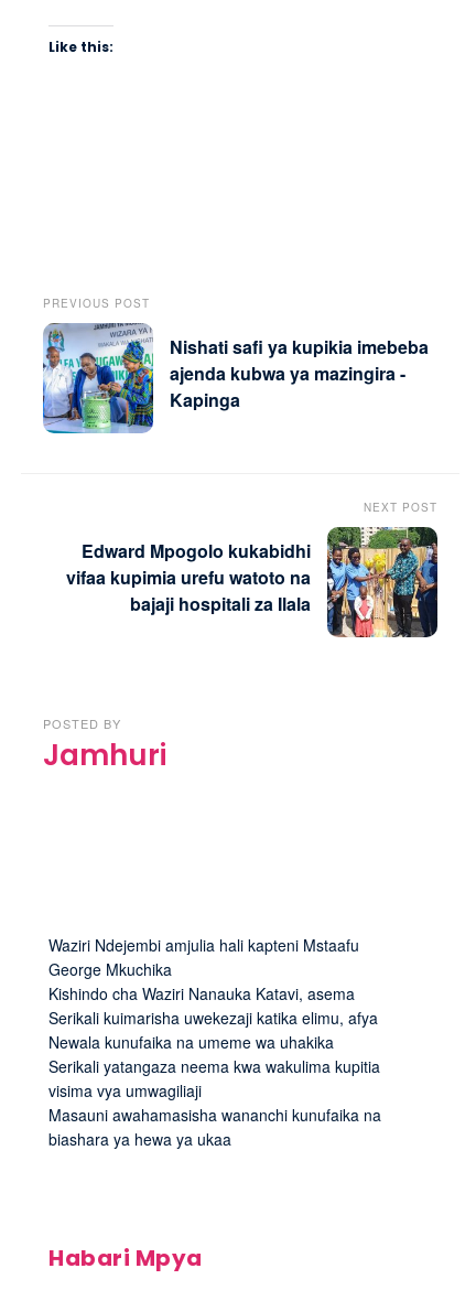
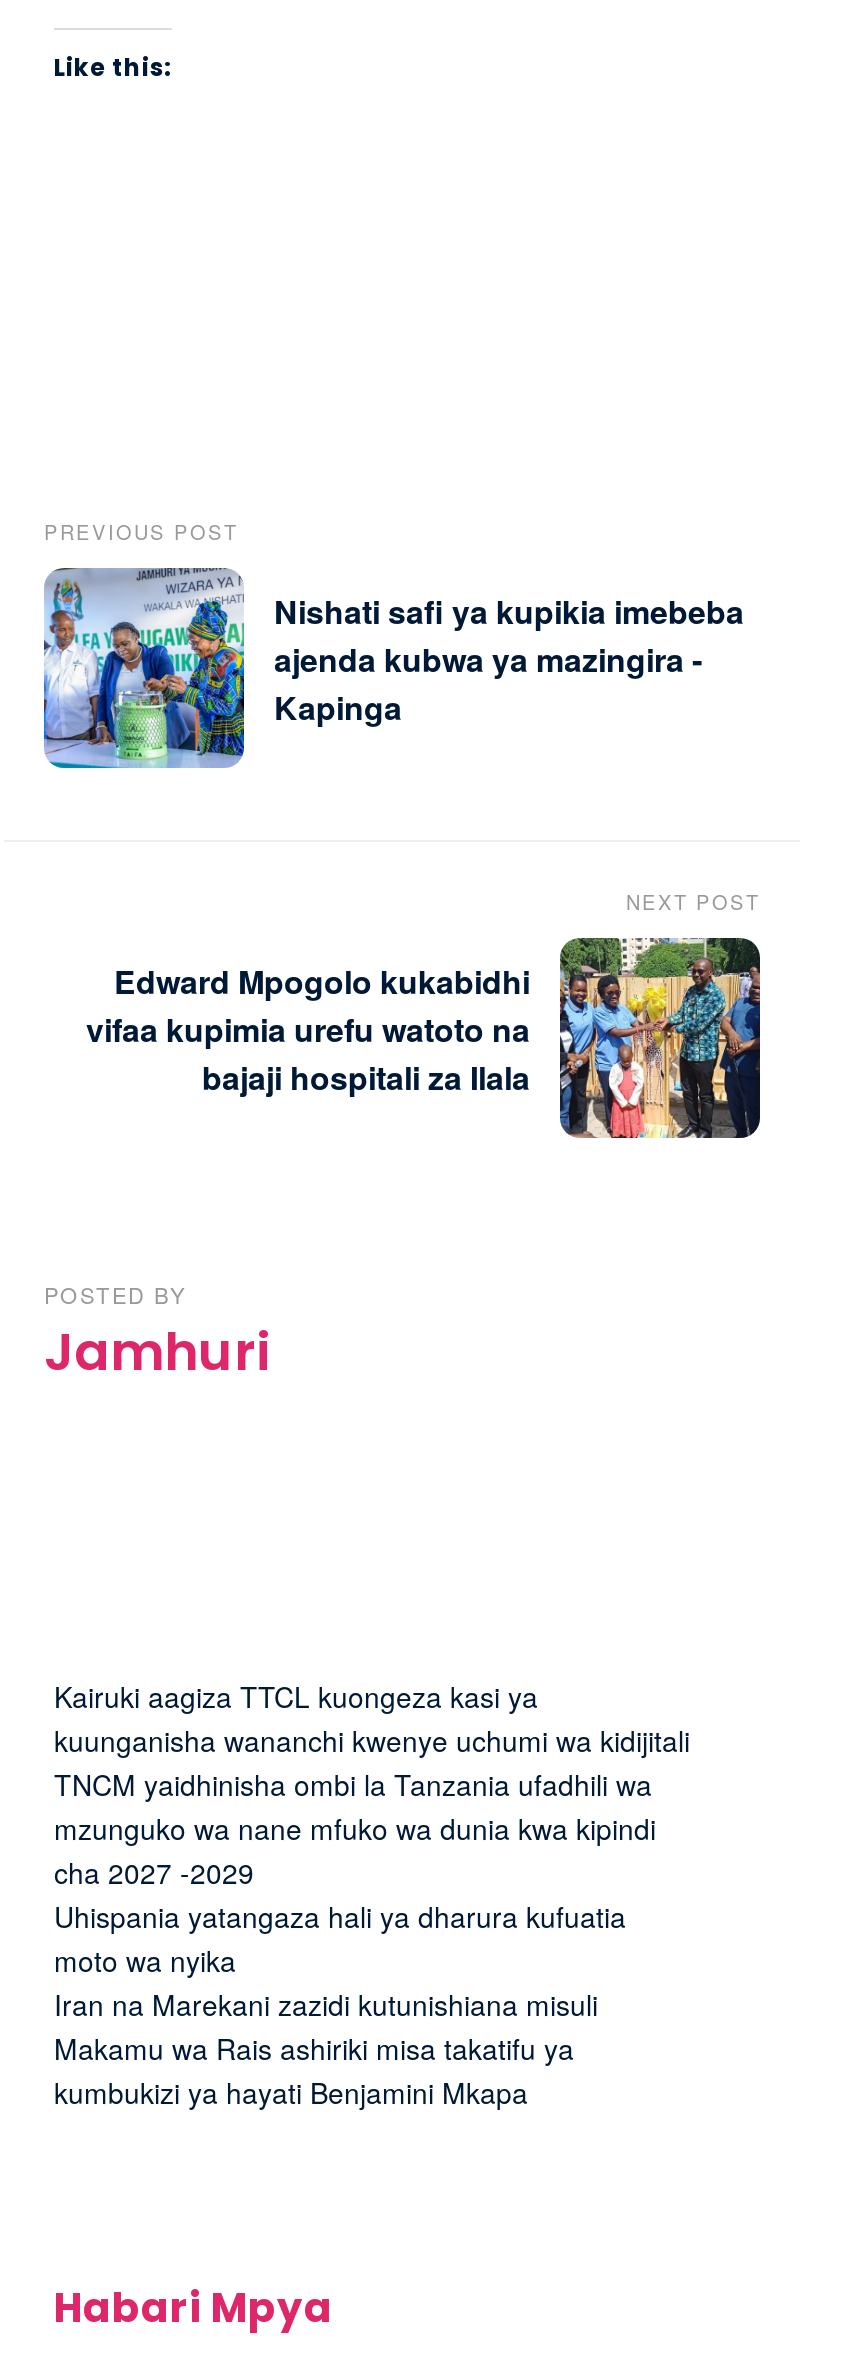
[48,933,381,1150] Waziri Ndejembi amjulia hali kapteni Mstaafu | George Mkuchika | Kishindo cha Waziri Nanauka Katavi, asema | Serikali kuimarisha uwekezaji katika elimu, afya | Newala kunufaika na umeme wa uhakika | Serikali yatangaza neema kwa wakulima kupitia | visima vya umwagiliaji | Masauni awahamasisha wananchi kunufaika na | biashara ya hewa ya ukaa -> [54,1675,690,2111] Kairuki aagiza TTCL kuongeza kasi ya | kuunganisha wananchi kwenye uchumi wa kidijitali | TNCM yaidhinisha ombi la Tanzania ufadhili wa | mzunguko wa nane mfuko wa dunia kwa kipindi | cha 2027 -2029 | Uhispania yatangaza hali ya dharura kufuatia | moto wa nyika | Iran na Marekani zazidi kutunishiana misuli | Makamu wa Rais ashiriki misa takatifu ya | kumbukizi ya hayati Benjamini Mkapa

